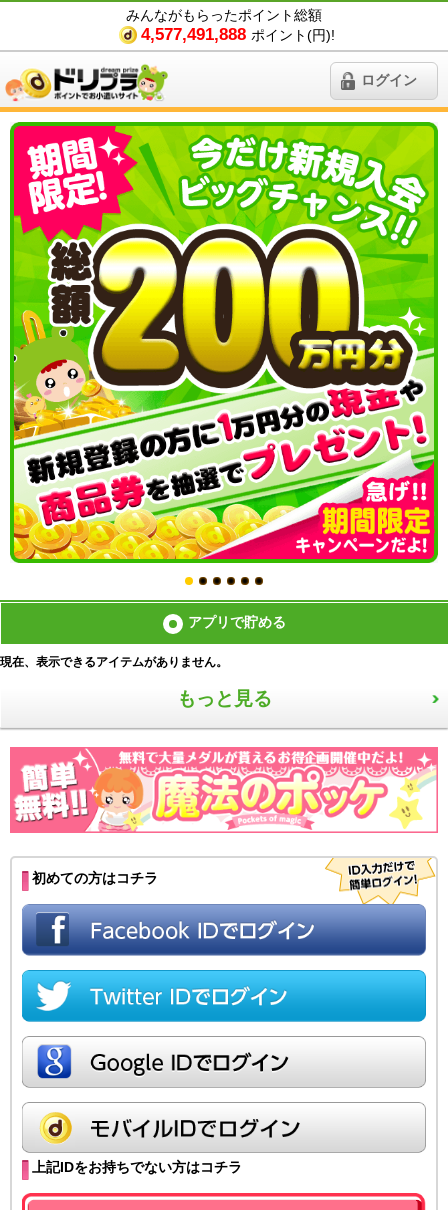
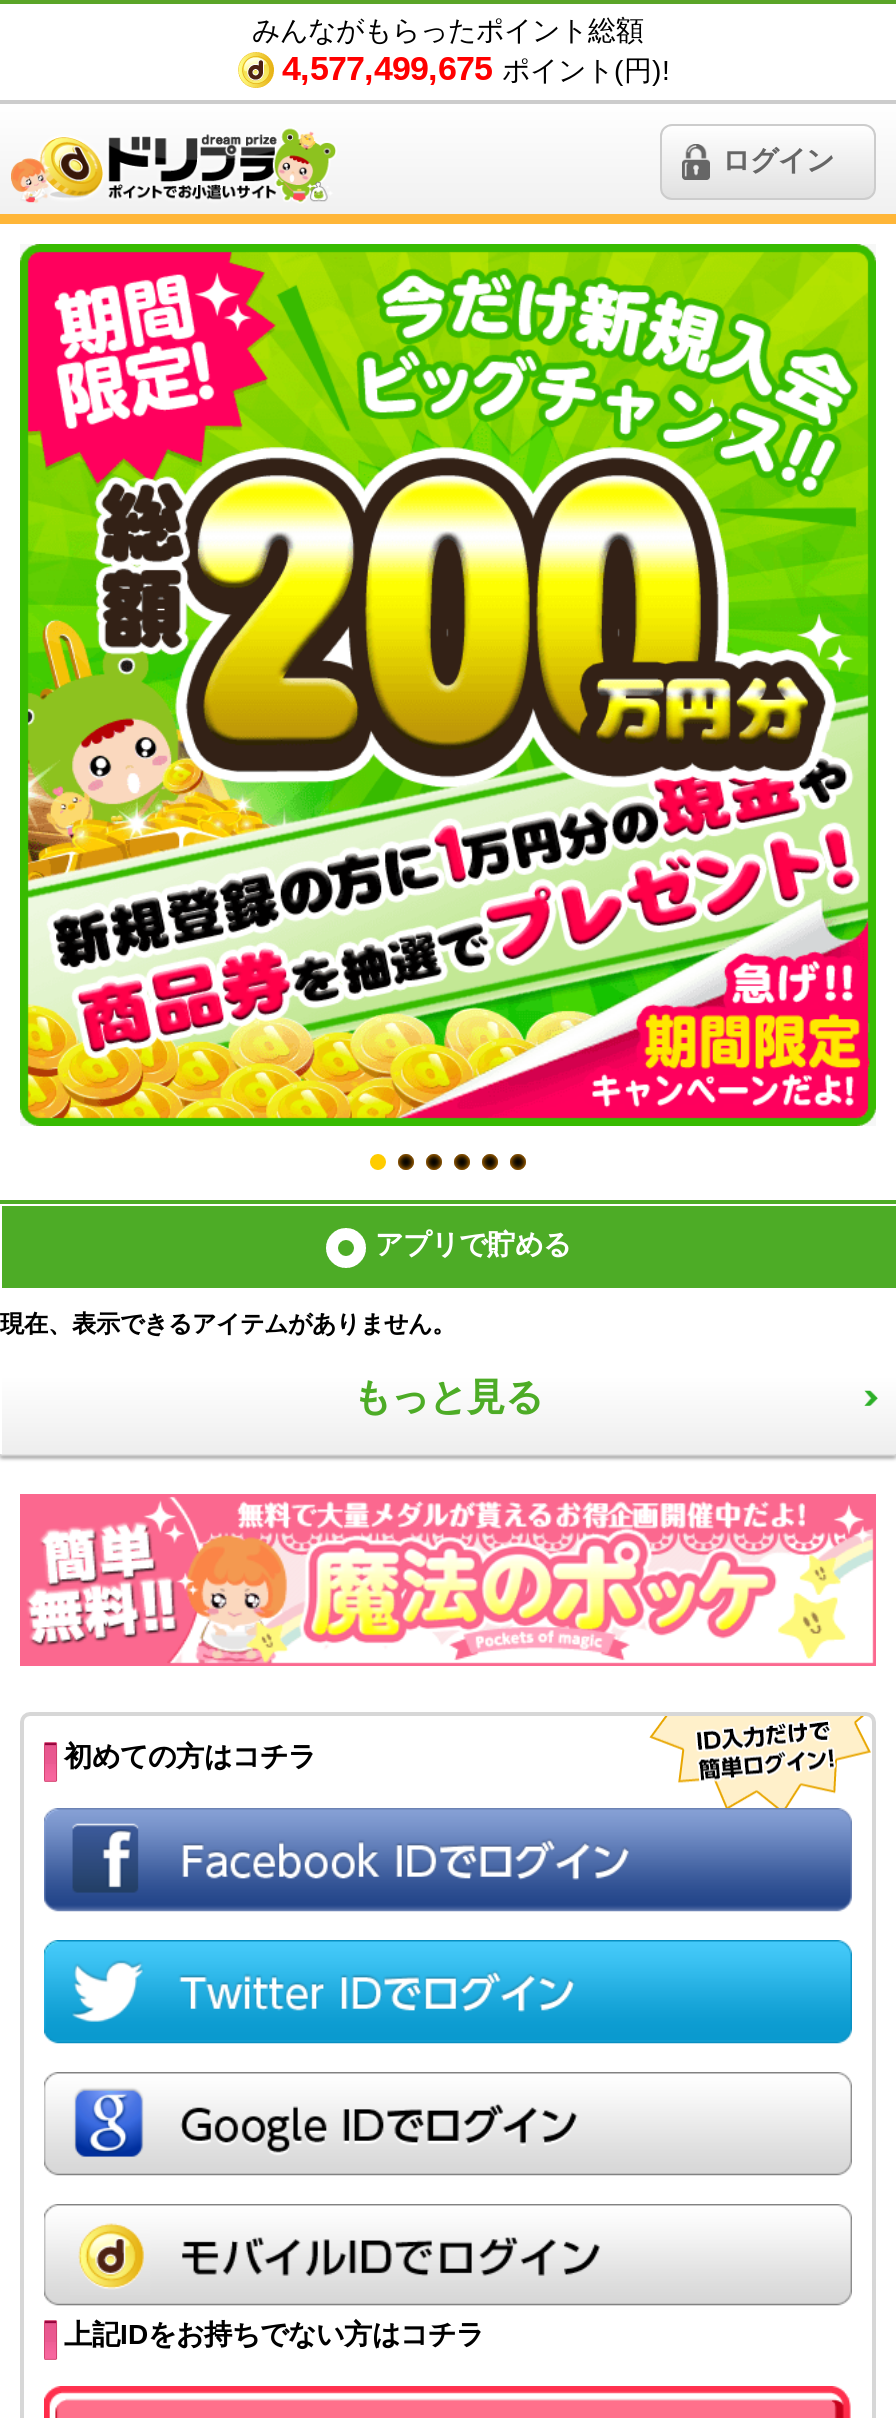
[141,25,335,44] 4,577,491,888 ポイント(円)! -> [282,50,670,88] 4,577,499,675 ポイント(円)!

